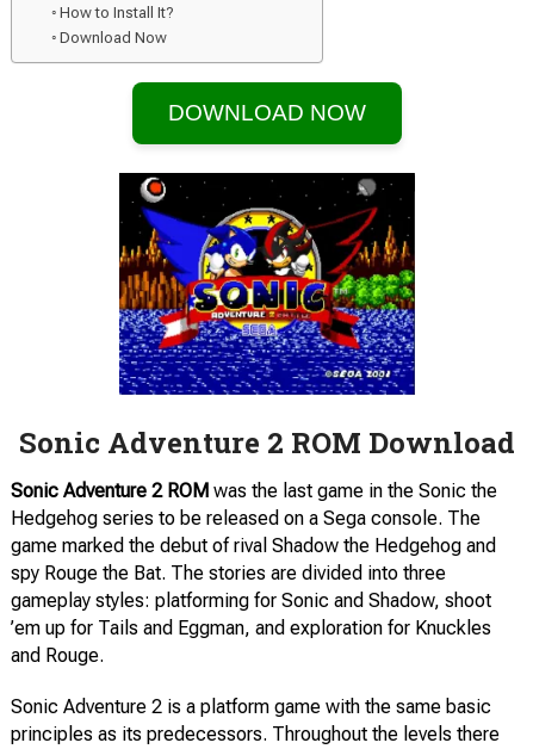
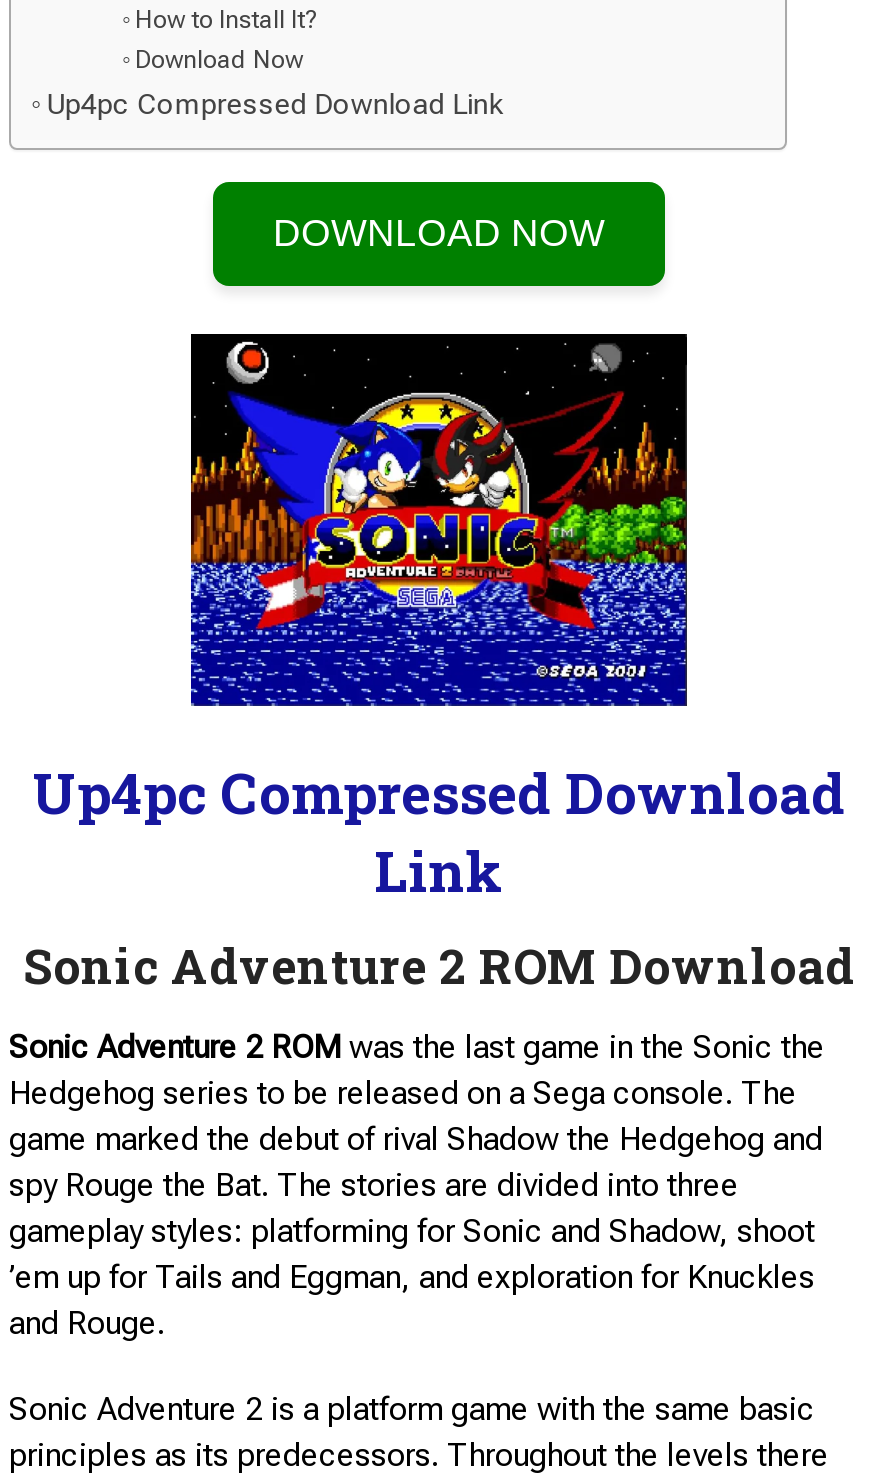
none -> [47,88,503,122] Up4pc Compressed Download Link
none -> [33,756,845,908] Up4pc Compressed Download | Link

